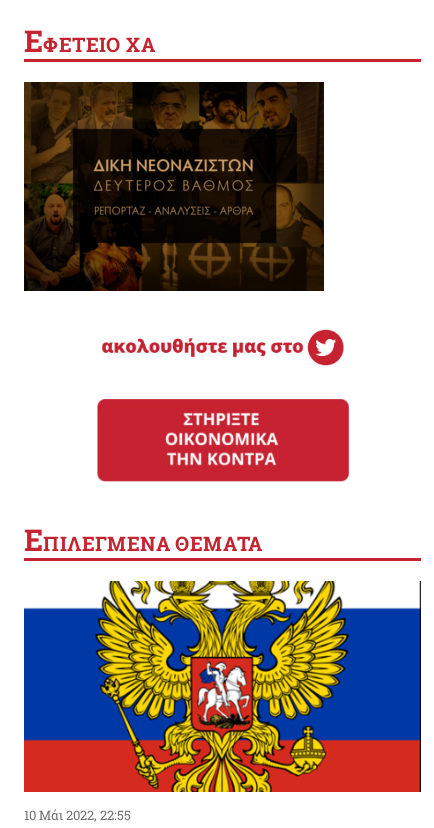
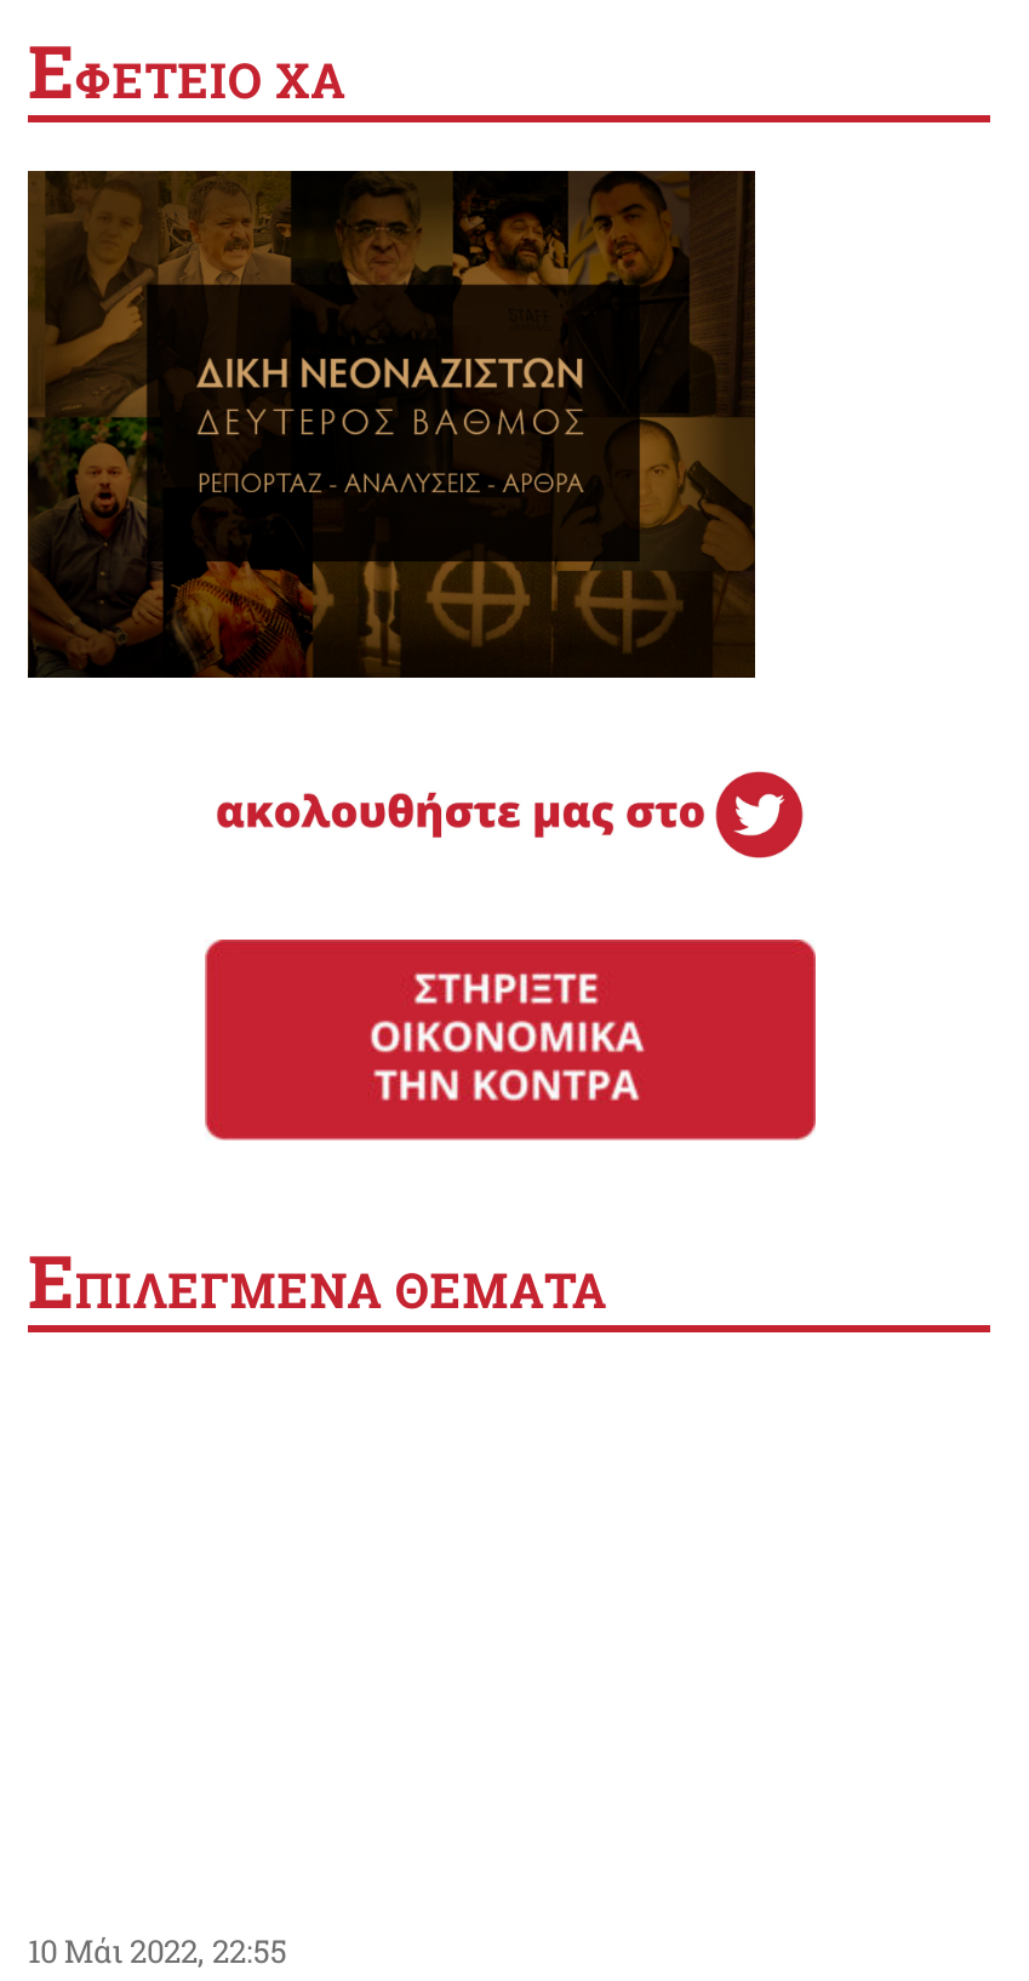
[23,580,422,793] [image] -> none

